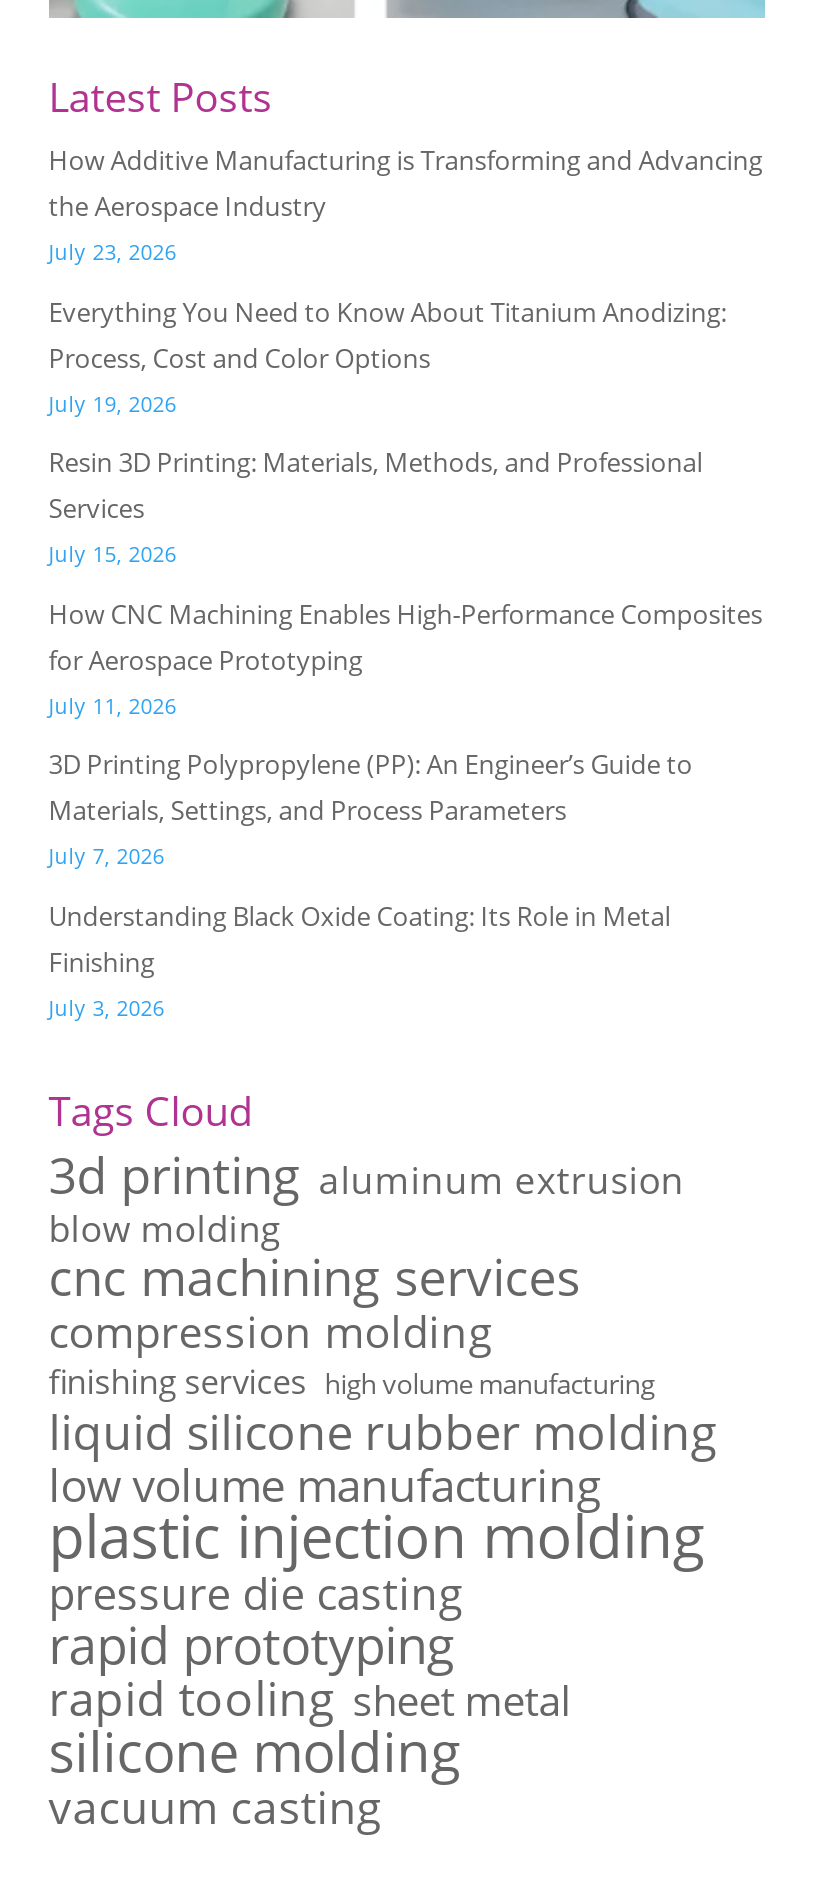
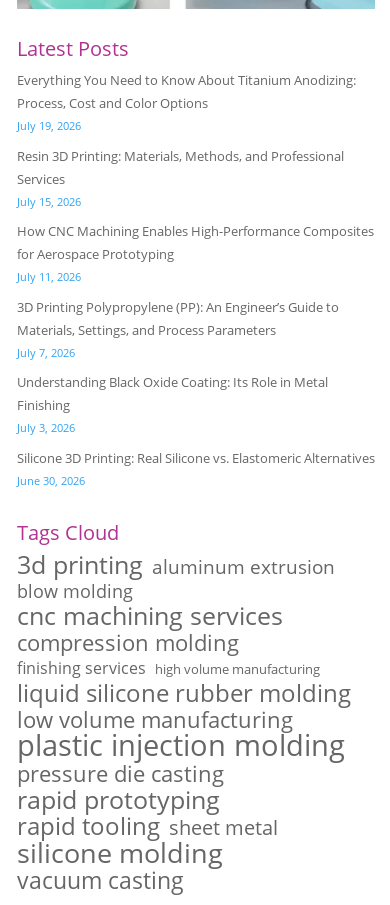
[49,143,763,267] How Additive Manufacturing is Transforming and Advancing | the Aerospace Industry | July 23, 2026 -> none
moved [49,294,763,1022] -> [17,71,374,435]: Everything You Need to Know About Titanium Anodizing: | Process, Cost and Color Options | July 19, 2026 | ... | Finishing | July 3, 2026
none -> [17,449,375,488] Silicone 3D Printing: Real Silicone vs. Elastomeric Alternatives | June 30, 2026

